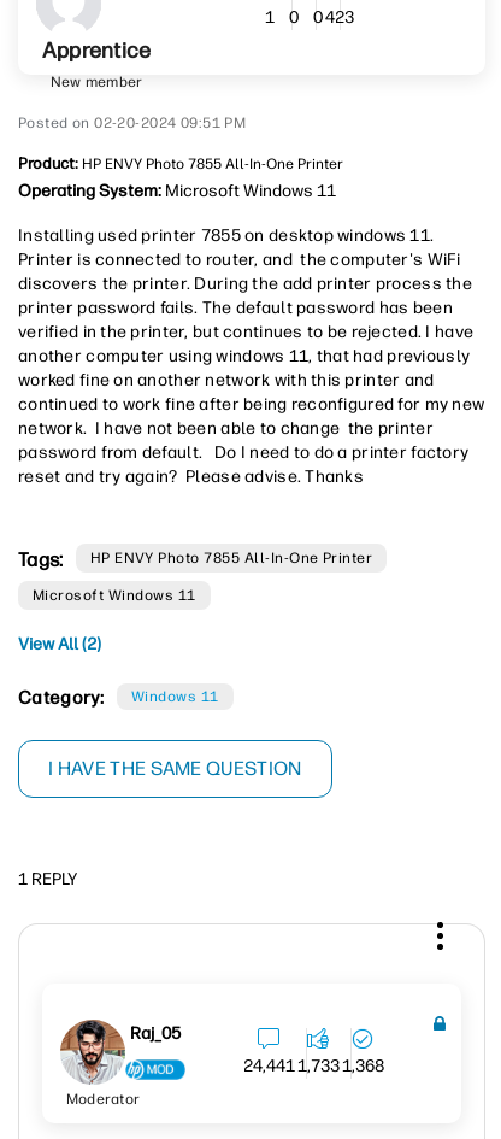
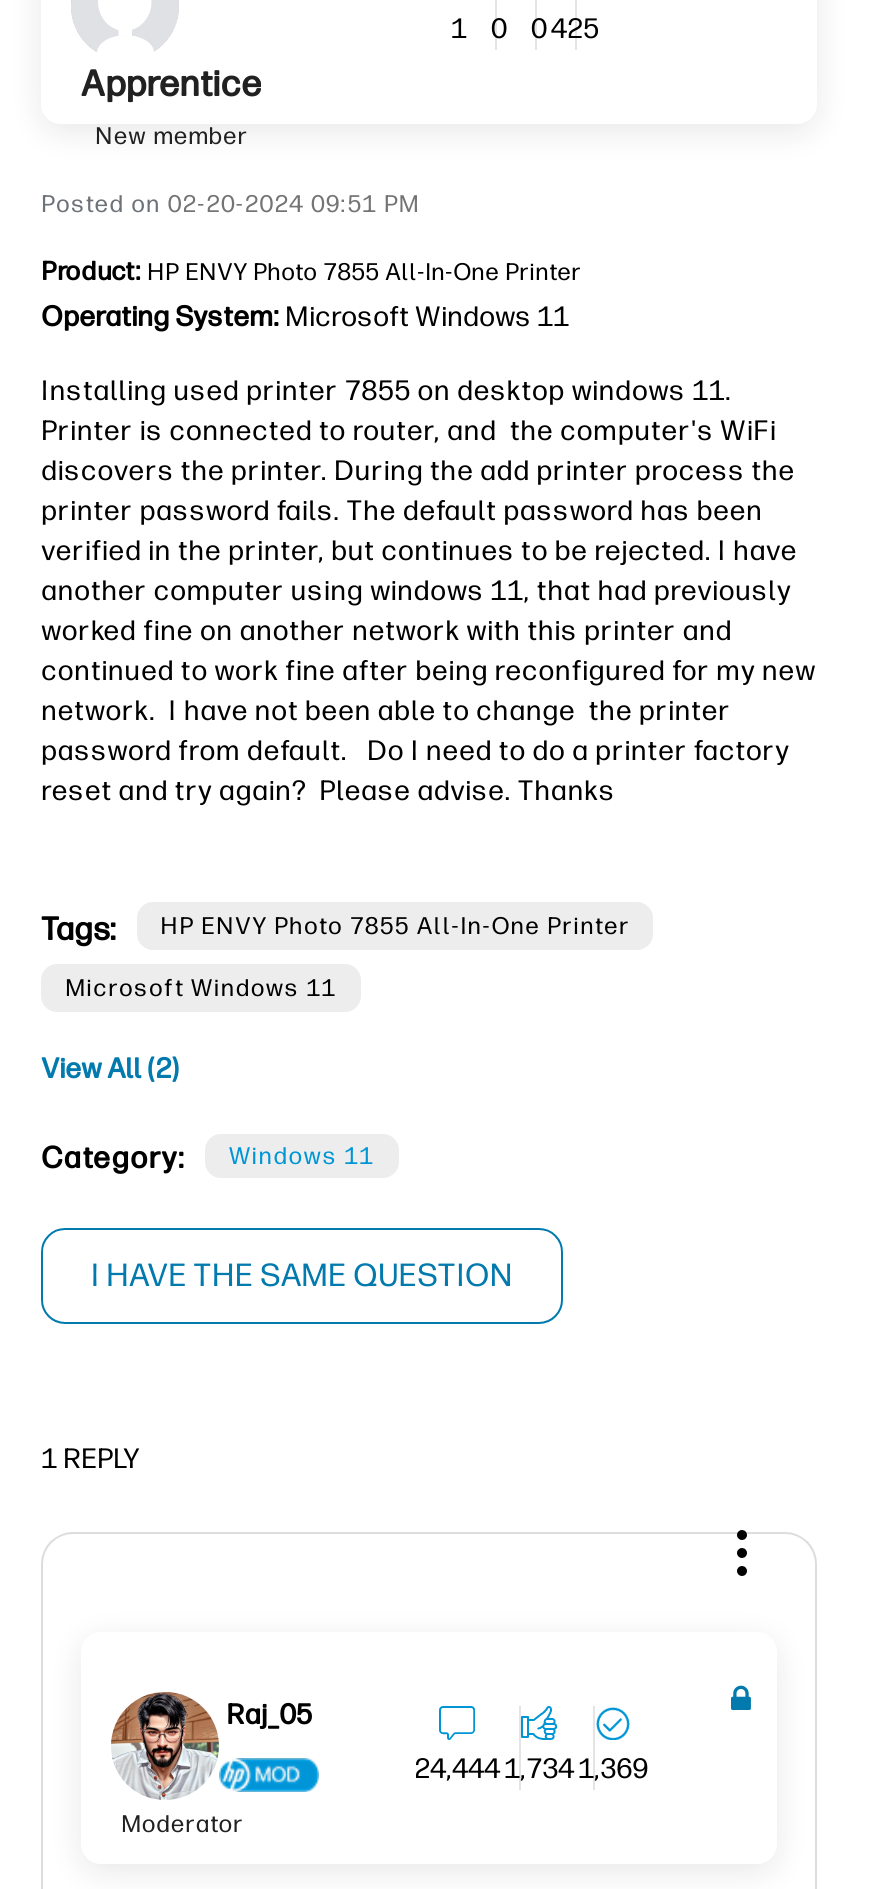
[265,7,354,28] 1 0 0 423 -> [451,11,599,46] 1 0 0 425
[243,1056,384,1076] 24,441 1,733 1,368 -> [414,1752,648,1786] 24,444 1,734 1,369

